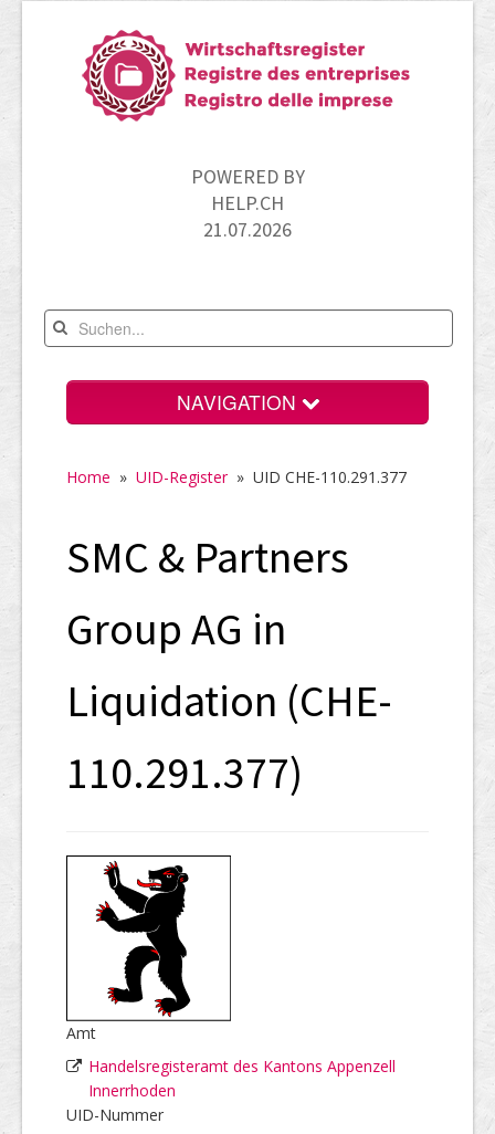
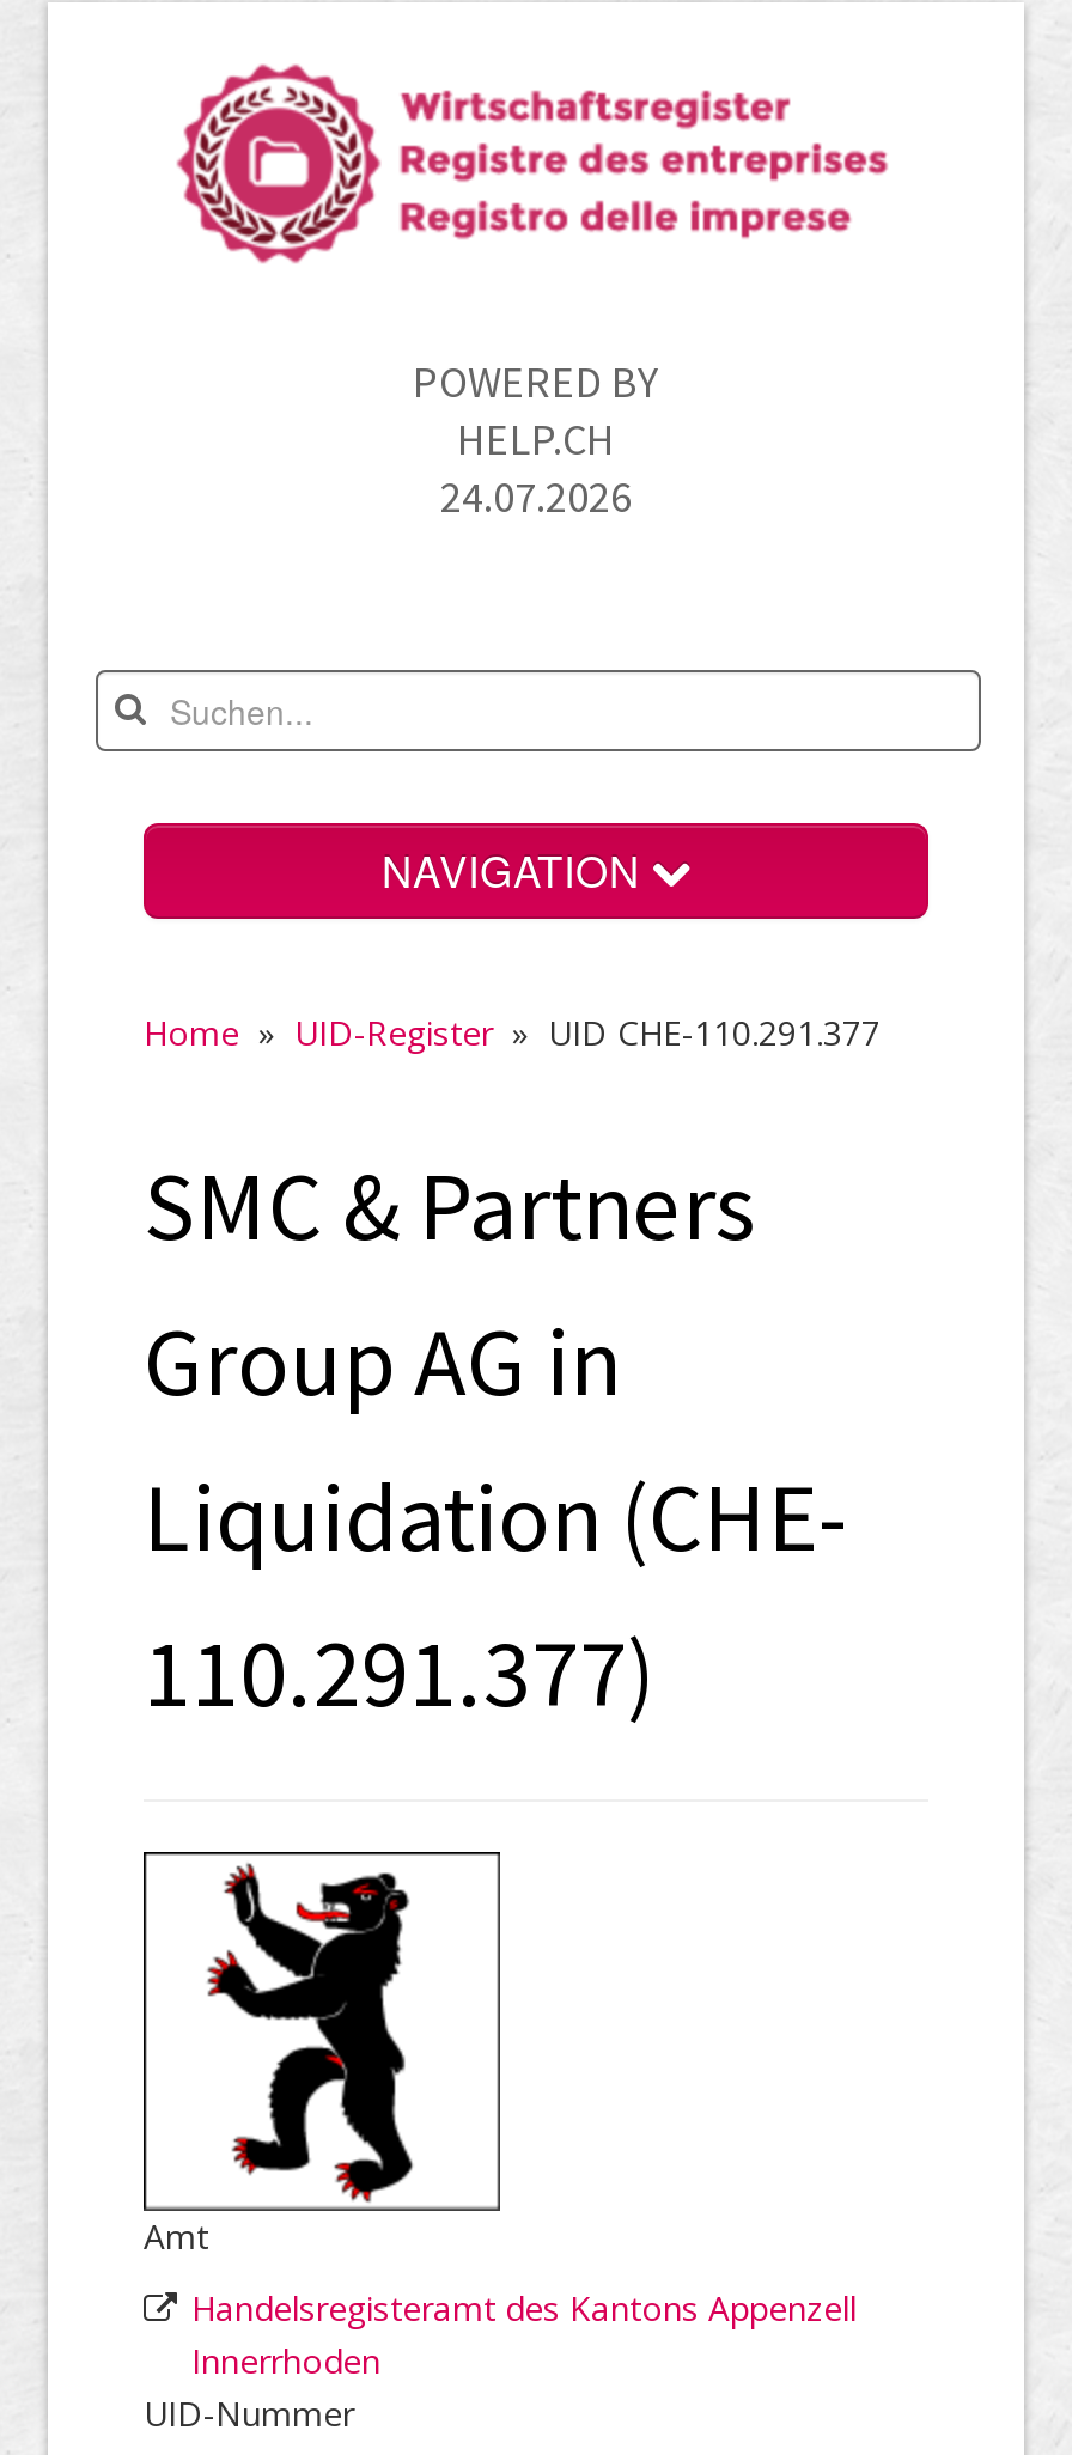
[203,217,292,242] 21.07.2026 -> [440,469,632,524] 24.07.2026

